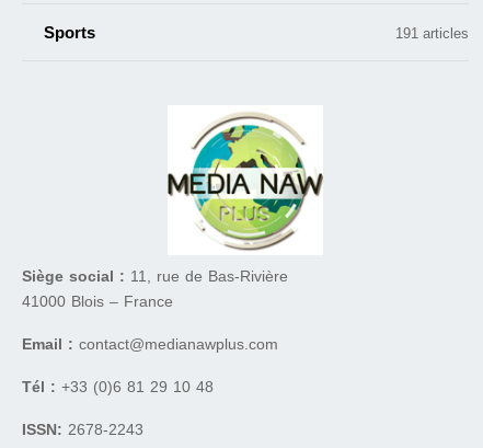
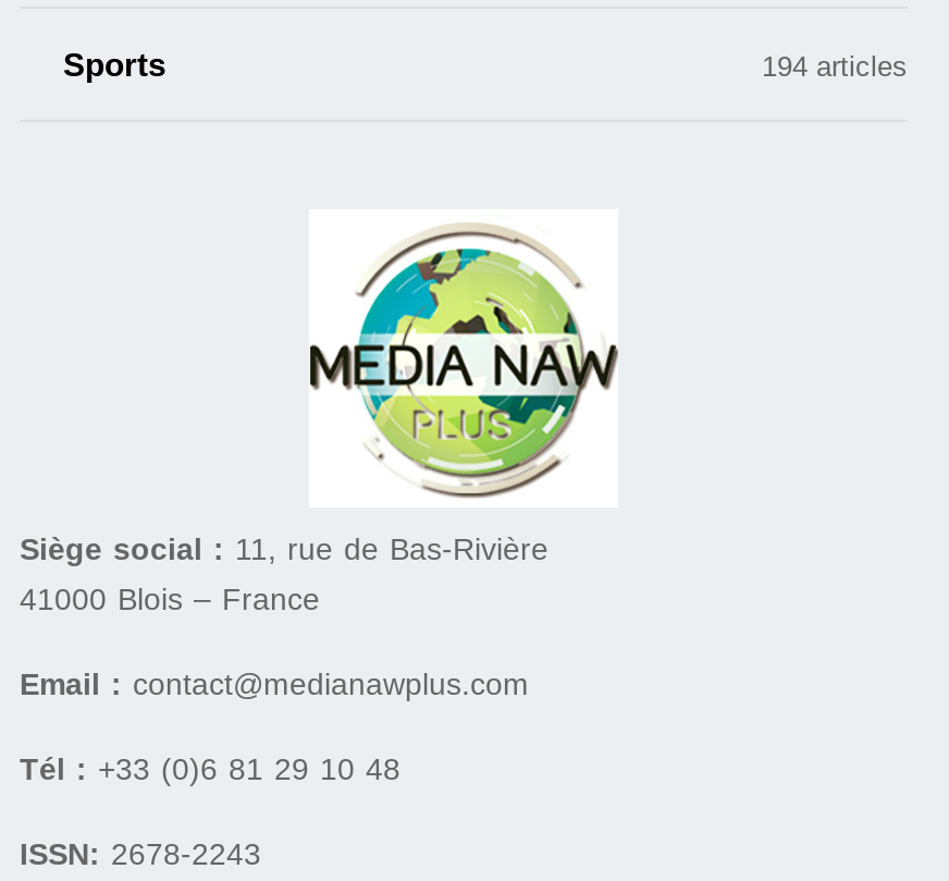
[395,25,469,42] 191 articles -> [762,50,908,83] 194 articles

